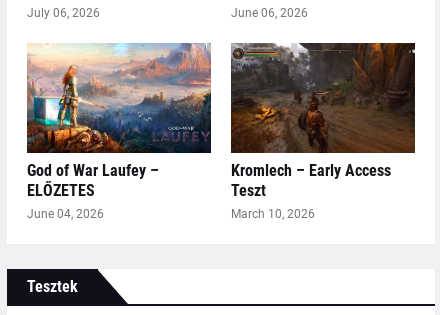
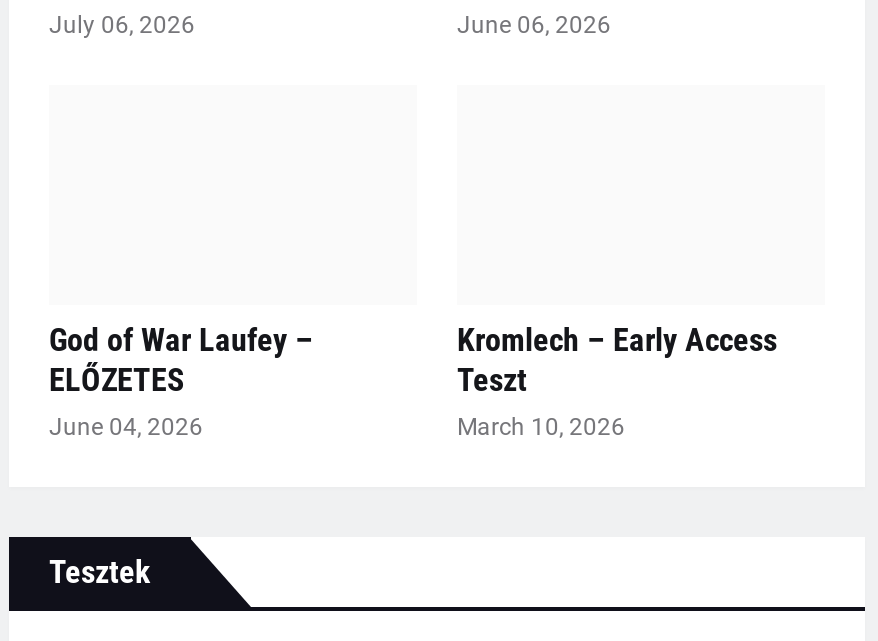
[26,42,212,154] [image] -> none
[230,42,416,154] [image] -> none

